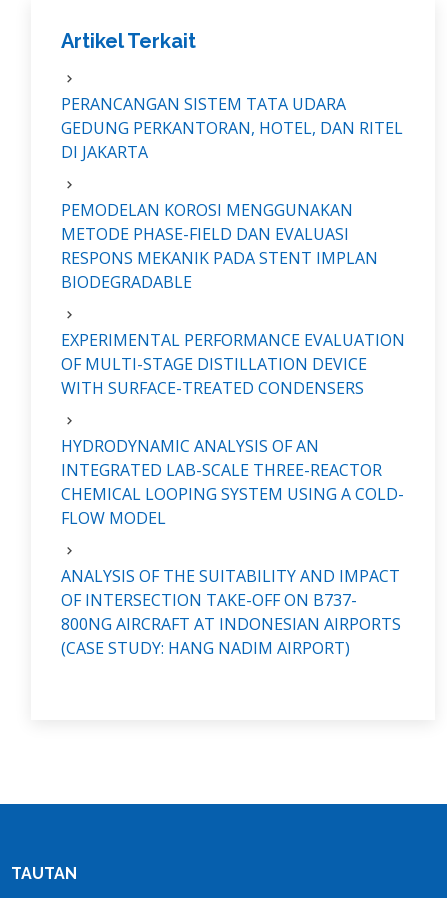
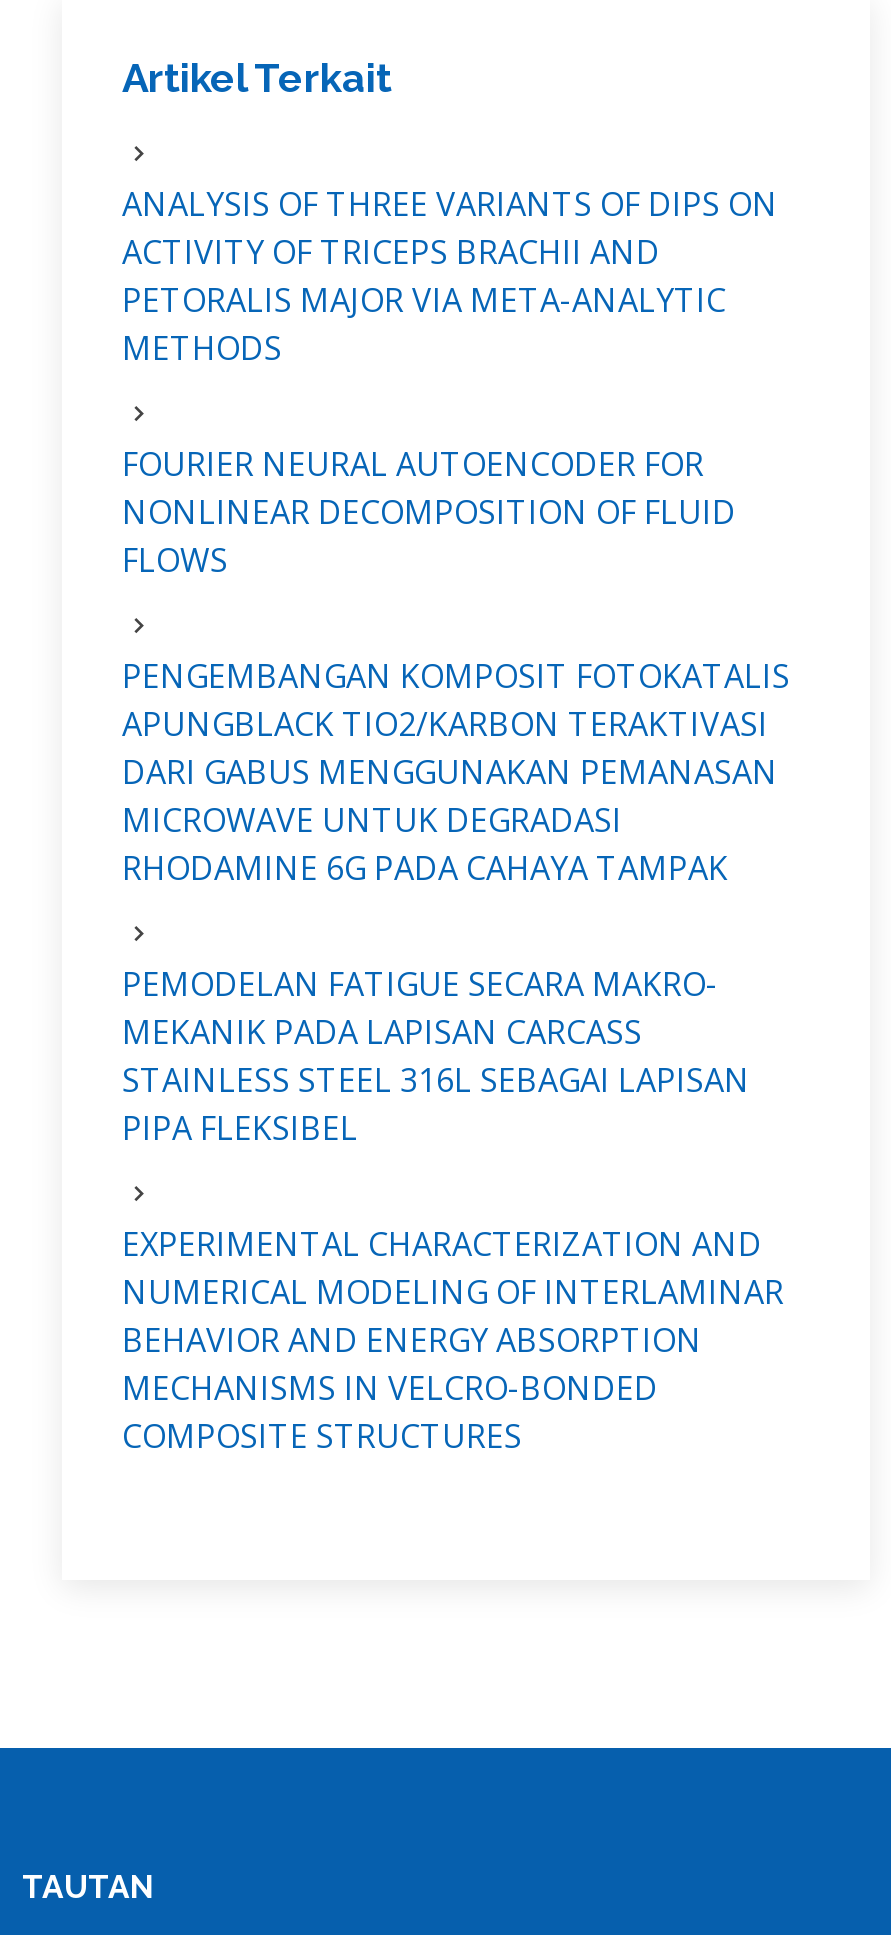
[61,93,403,163] PERANCANGAN SISTEM TATA UDARA | GEDUNG PERKANTORAN, HOTEL, DAN RITEL | DI JAKARTA -> [122,182,778,370] ANALYSIS OF THREE VARIANTS OF DIPS ON | ACTIVITY OF TRICEPS BRACHII AND | PETORALIS MAJOR VIA META-ANALYTIC | METHODS
[61,199,378,293] PEMODELAN KOROSI MENGGUNAKAN | METODE PHASE-FIELD DAN EVALUASI | RESPONS MEKANIK PADA STENT IMPLAN | BIODEGRADABLE -> [122,442,736,582] FOURIER NEURAL AUTOENCODER FOR | NONLINEAR DECOMPOSITION OF FLUID | FLOWS
[61,329,405,399] EXPERIMENTAL PERFORMANCE EVALUATION | OF MULTI-STAGE DISTILLATION DEVICE | WITH SURFACE-TREATED CONDENSERS -> [122,654,790,890] PENGEMBANGAN KOMPOSIT FOTOKATALIS | APUNGBLACK TIO2/KARBON TERAKTIVASI | DARI GABUS MENGGUNAKAN PEMANASAN | MICROWAVE UNTUK DEGRADASI | RHODAMINE 6G PADA CAHAYA TAMPAK
[61,435,404,529] HYDRODYNAMIC ANALYSIS OF AN | INTEGRATED LAB-SCALE THREE-REACTOR | CHEMICAL LOOPING SYSTEM USING A COLD- | FLOW MODEL -> [122,962,750,1150] PEMODELAN FATIGUE SECARA MAKRO- | MEKANIK PADA LAPISAN CARCASS | STAINLESS STEEL 316L SEBAGAI LAPISAN | PIPA FLEKSIBEL
[61,565,401,659] ANALYSIS OF THE SUITABILITY AND IMPACT | OF INTERSECTION TAKE-OFF ON B737- | 800NG AIRCRAFT AT INDONESIAN AIRPORTS | (CASE STUDY: HANG NADIM AIRPORT) -> [122,1222,784,1458] EXPERIMENTAL CHARACTERIZATION AND | NUMERICAL MODELING OF INTERLAMINAR | BEHAVIOR AND ENERGY ABSORPTION | MECHANISMS IN VELCRO-BONDED | COMPOSITE STRUCTURES

